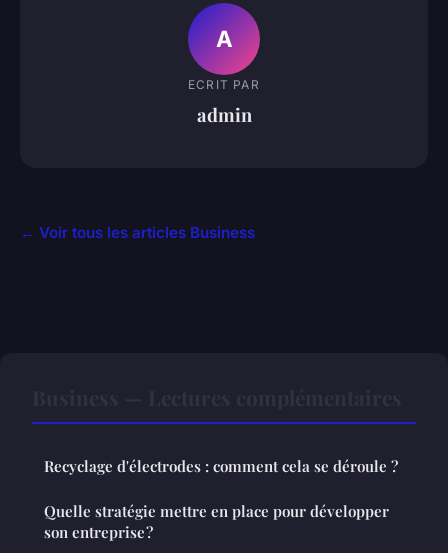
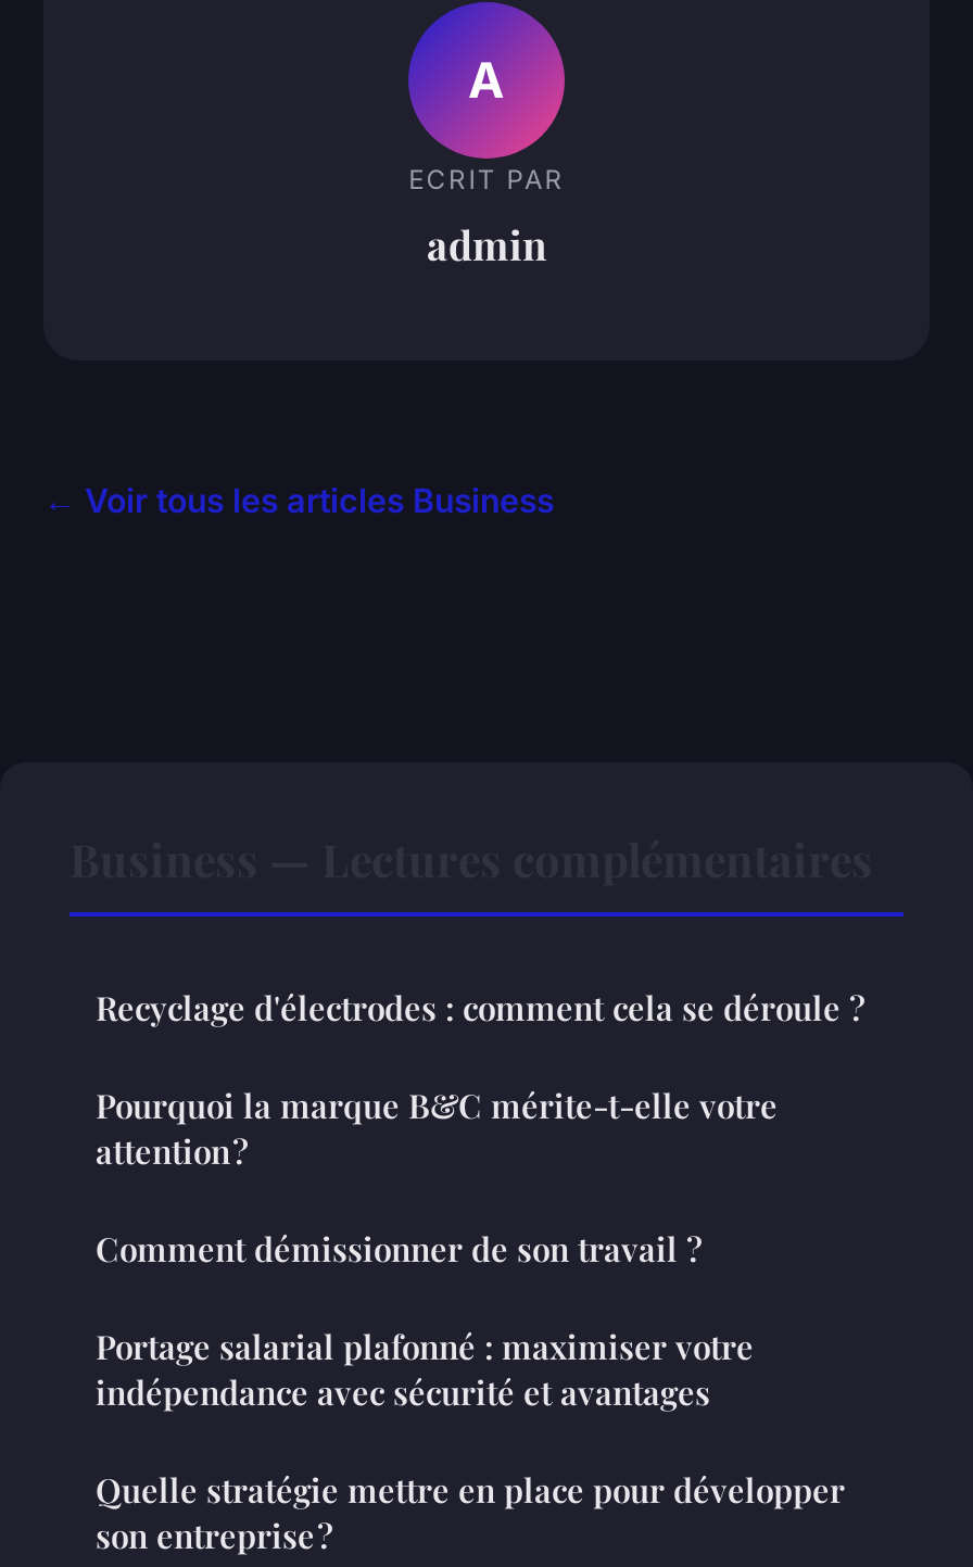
none -> [96,1084,778,1414] Pourquoi la marque B&C mérite-t-elle votre | attention ? | Comment démissionner de son travail ? | Portage salarial plafonné : maximiser votre | indépendance avec sécurité et avantages

